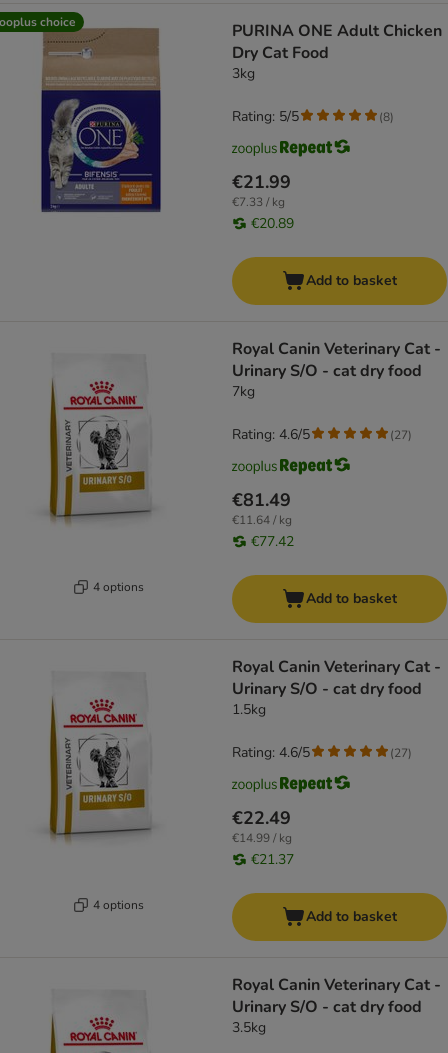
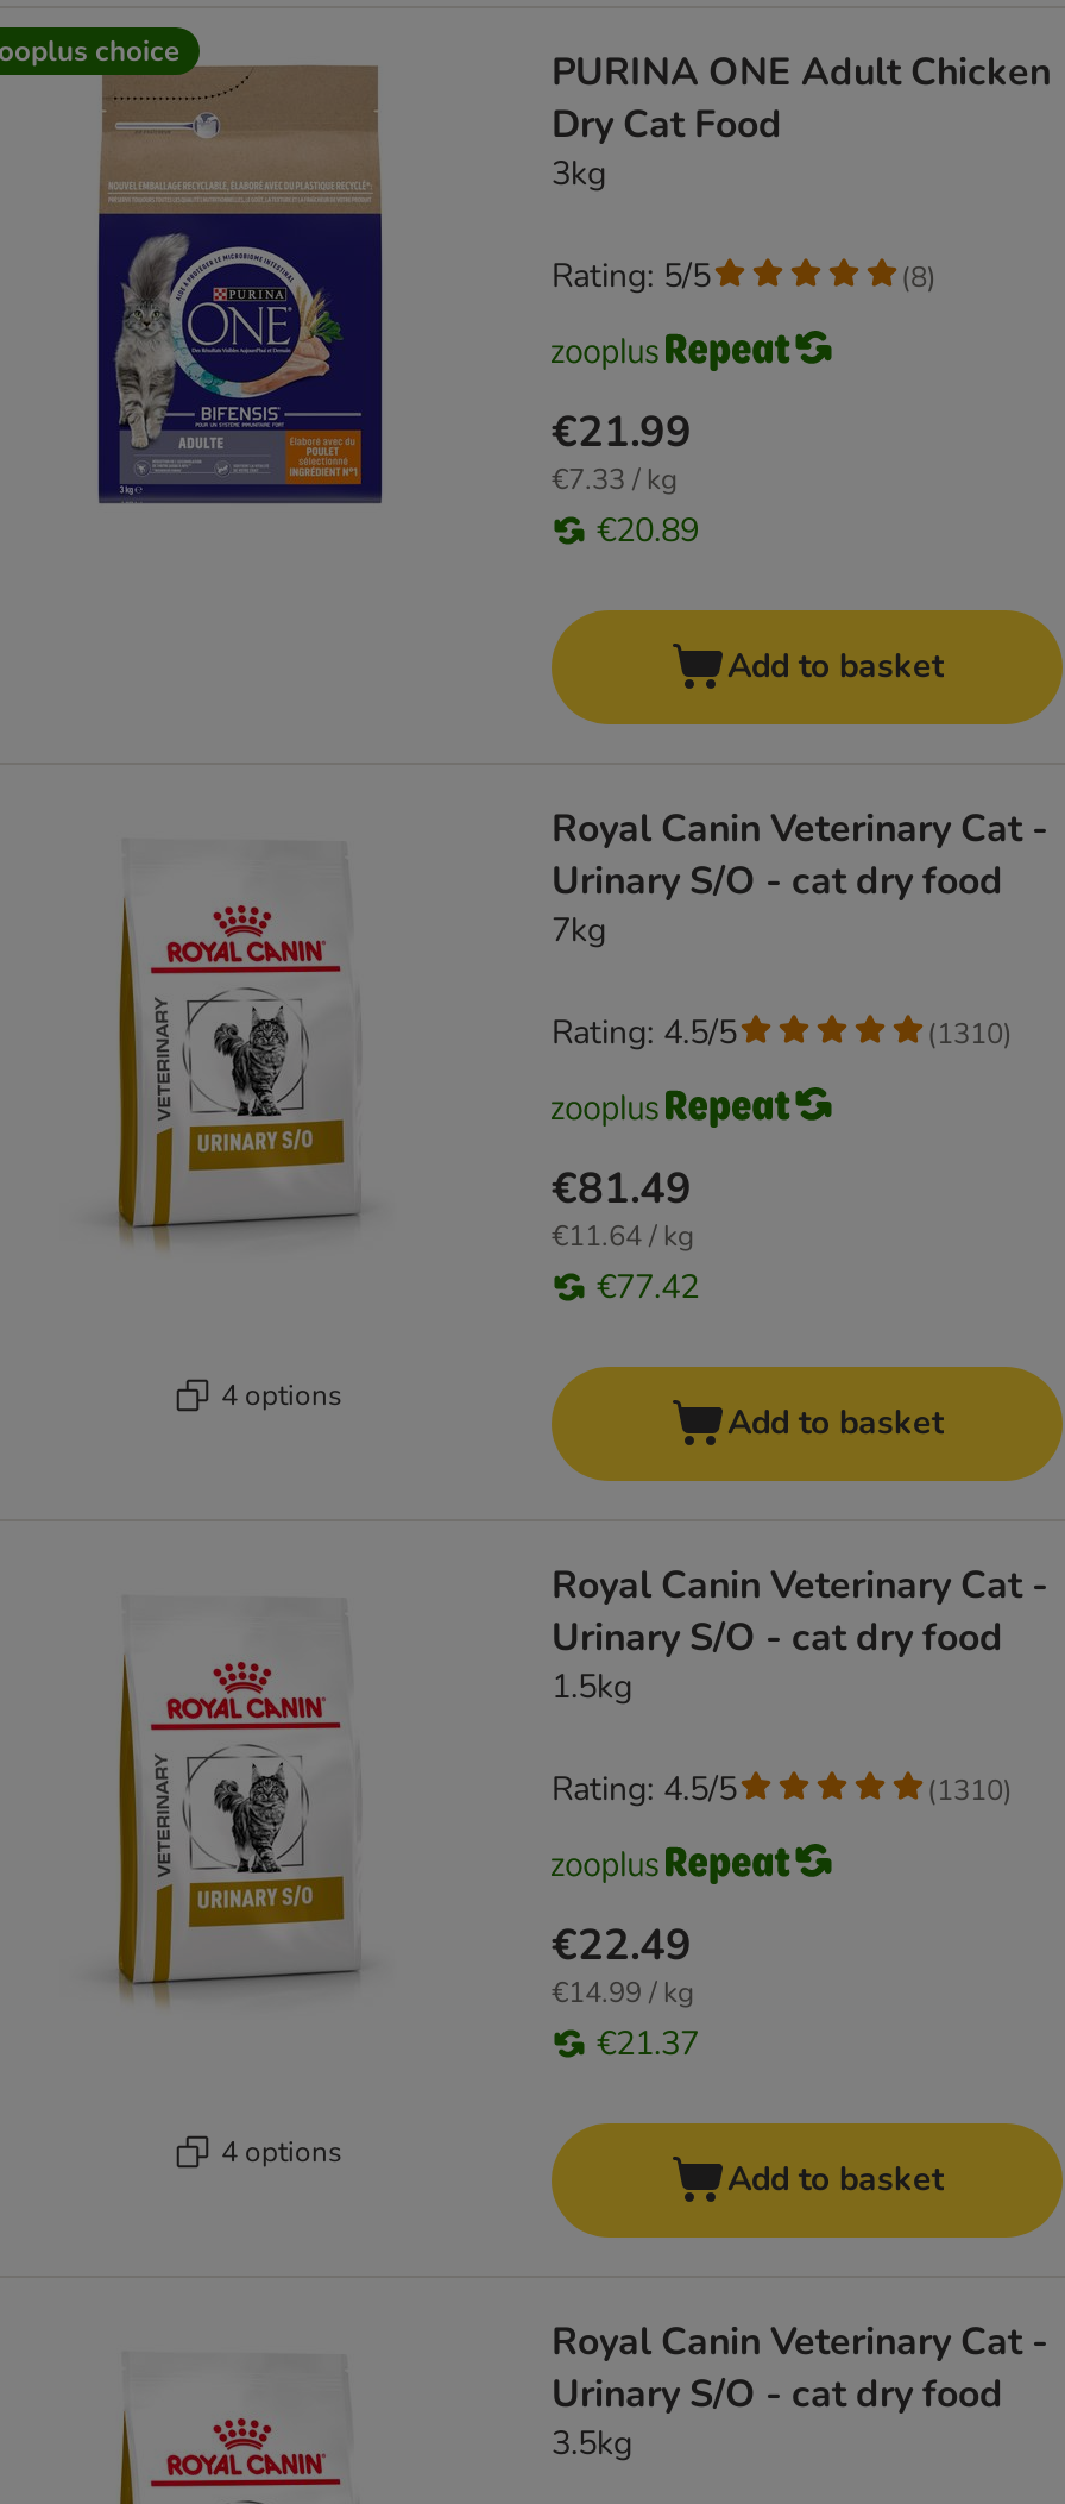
[232,425,310,444] Rating: 4.6/5 -> [552,1010,737,1055] Rating: 4.5/5
[390,427,412,443] (27) -> [927,1014,1013,1052] (1310)
[232,743,310,762] Rating: 4.6/5 -> [552,1767,737,1812] Rating: 4.5/5
[390,745,412,761] (27) -> [927,1770,1013,1808] (1310)

